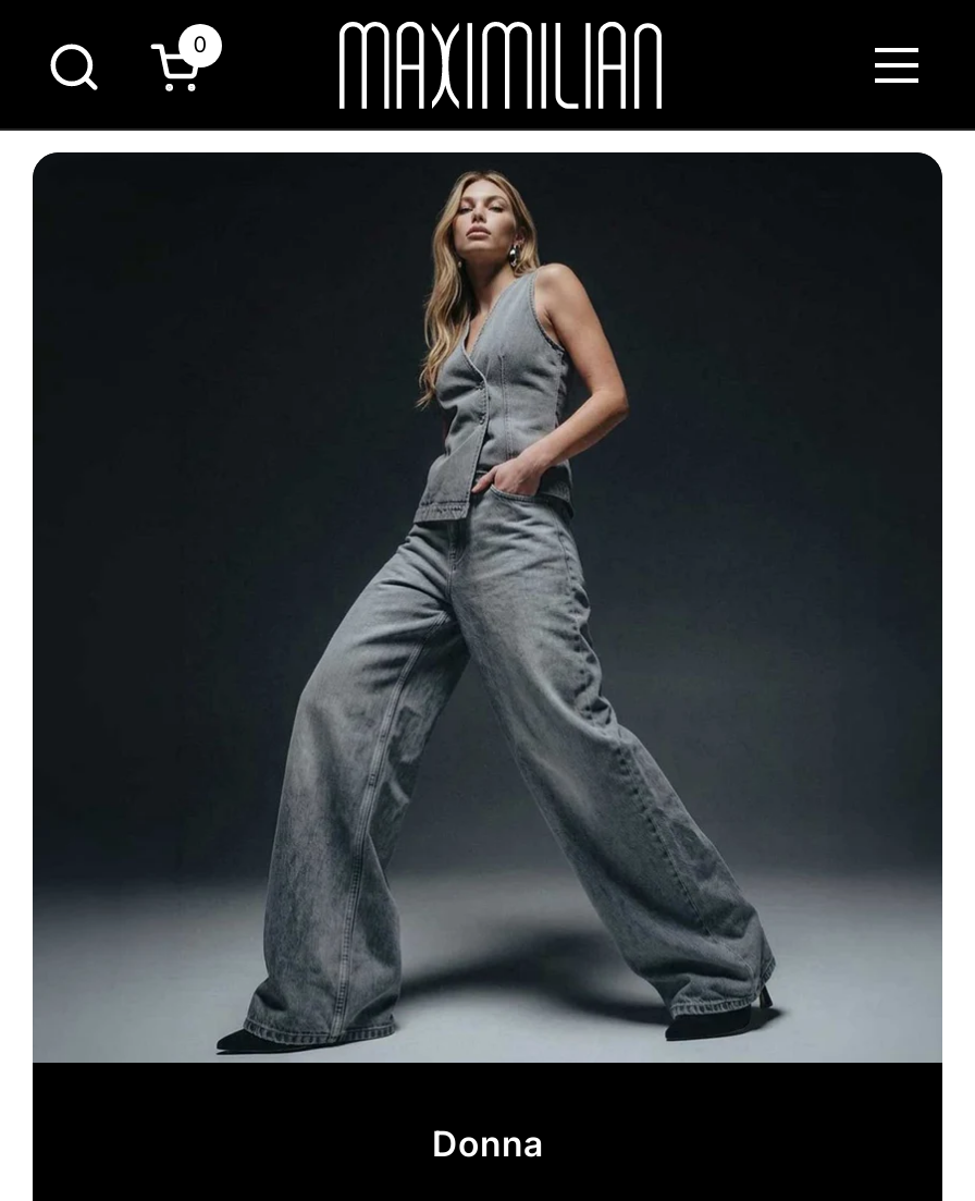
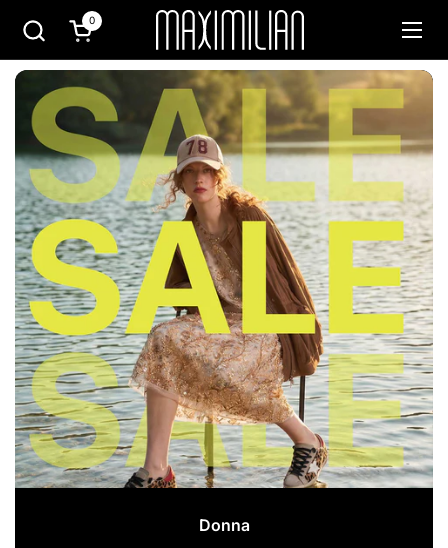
[33,150,945,1065] [image] -> [14,69,434,489] [image]

